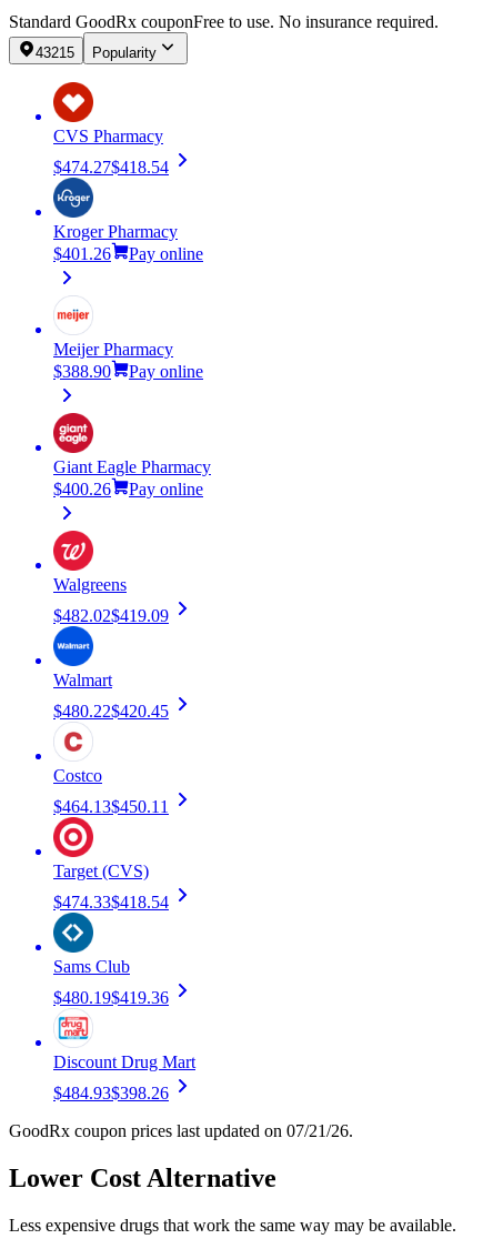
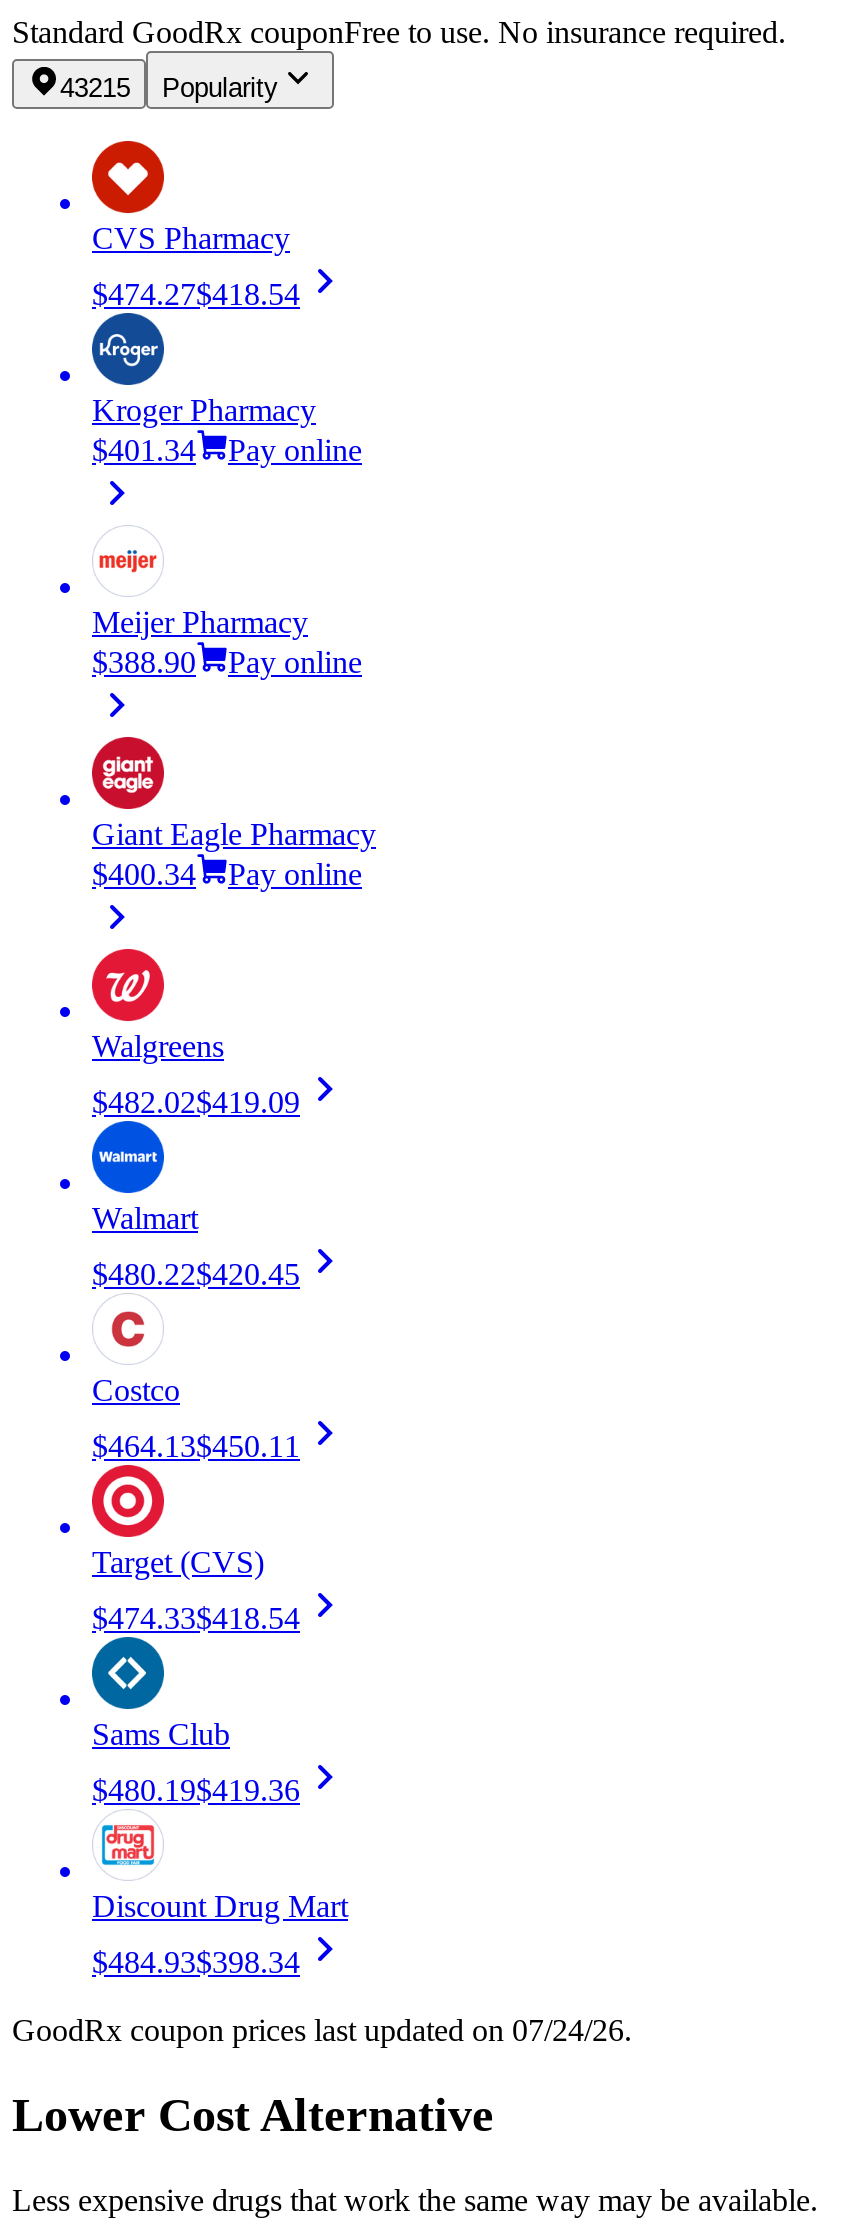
[53,244,203,263] $401.26 Pay online -> [92,433,362,467] $401.34 Pay online
[53,480,203,499] $400.26 Pay online -> [92,857,362,891] $400.34 Pay online
[53,1084,169,1103] $484.93$398.26 -> [92,1945,300,1979] $484.93$398.34
[9,1122,353,1140] GoodRx coupon prices last updated on 07/21/26. -> [12,2013,632,2047] GoodRx coupon prices last updated on 07/24/26.

